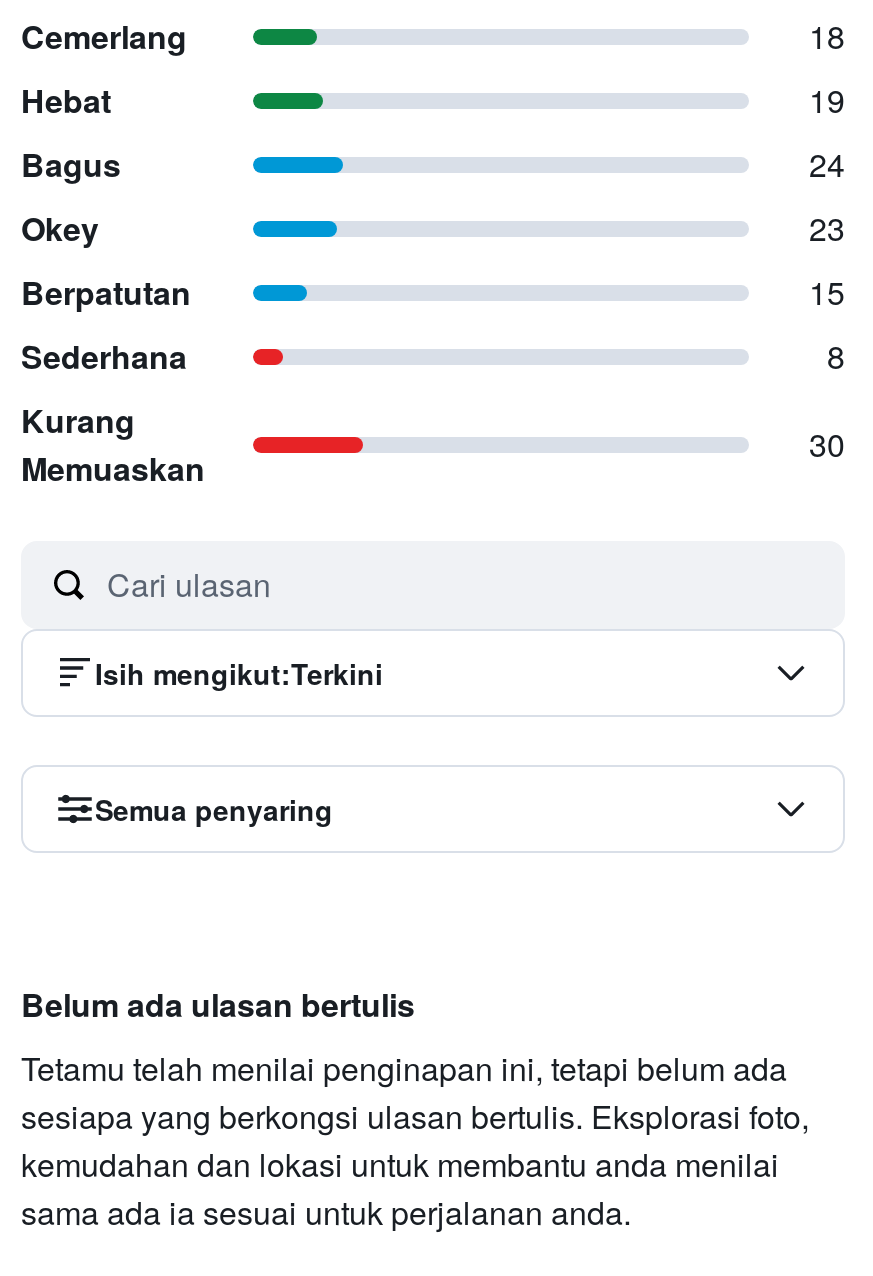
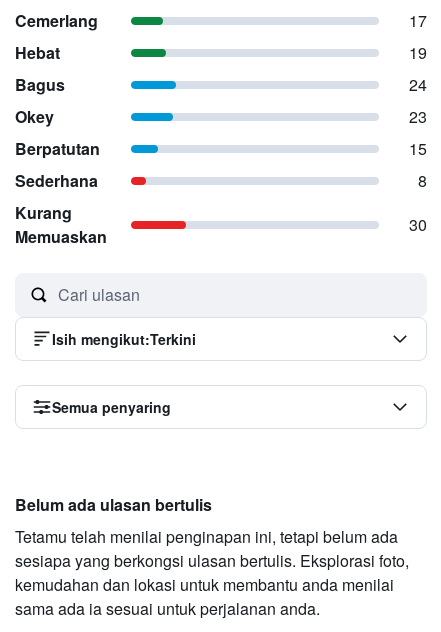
[809,13,845,59] 18 -> [409,9,427,32] 17

